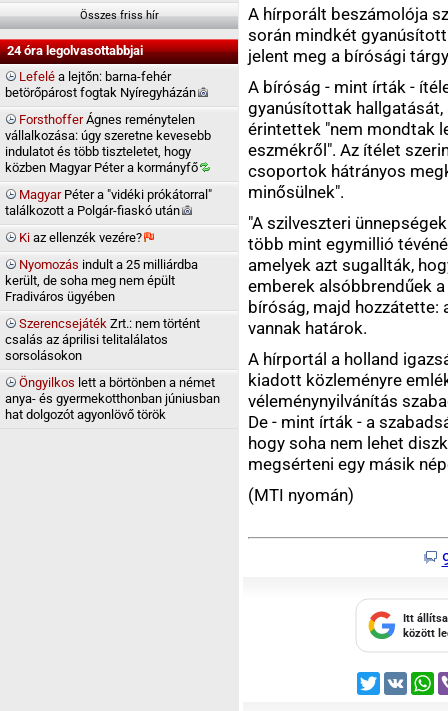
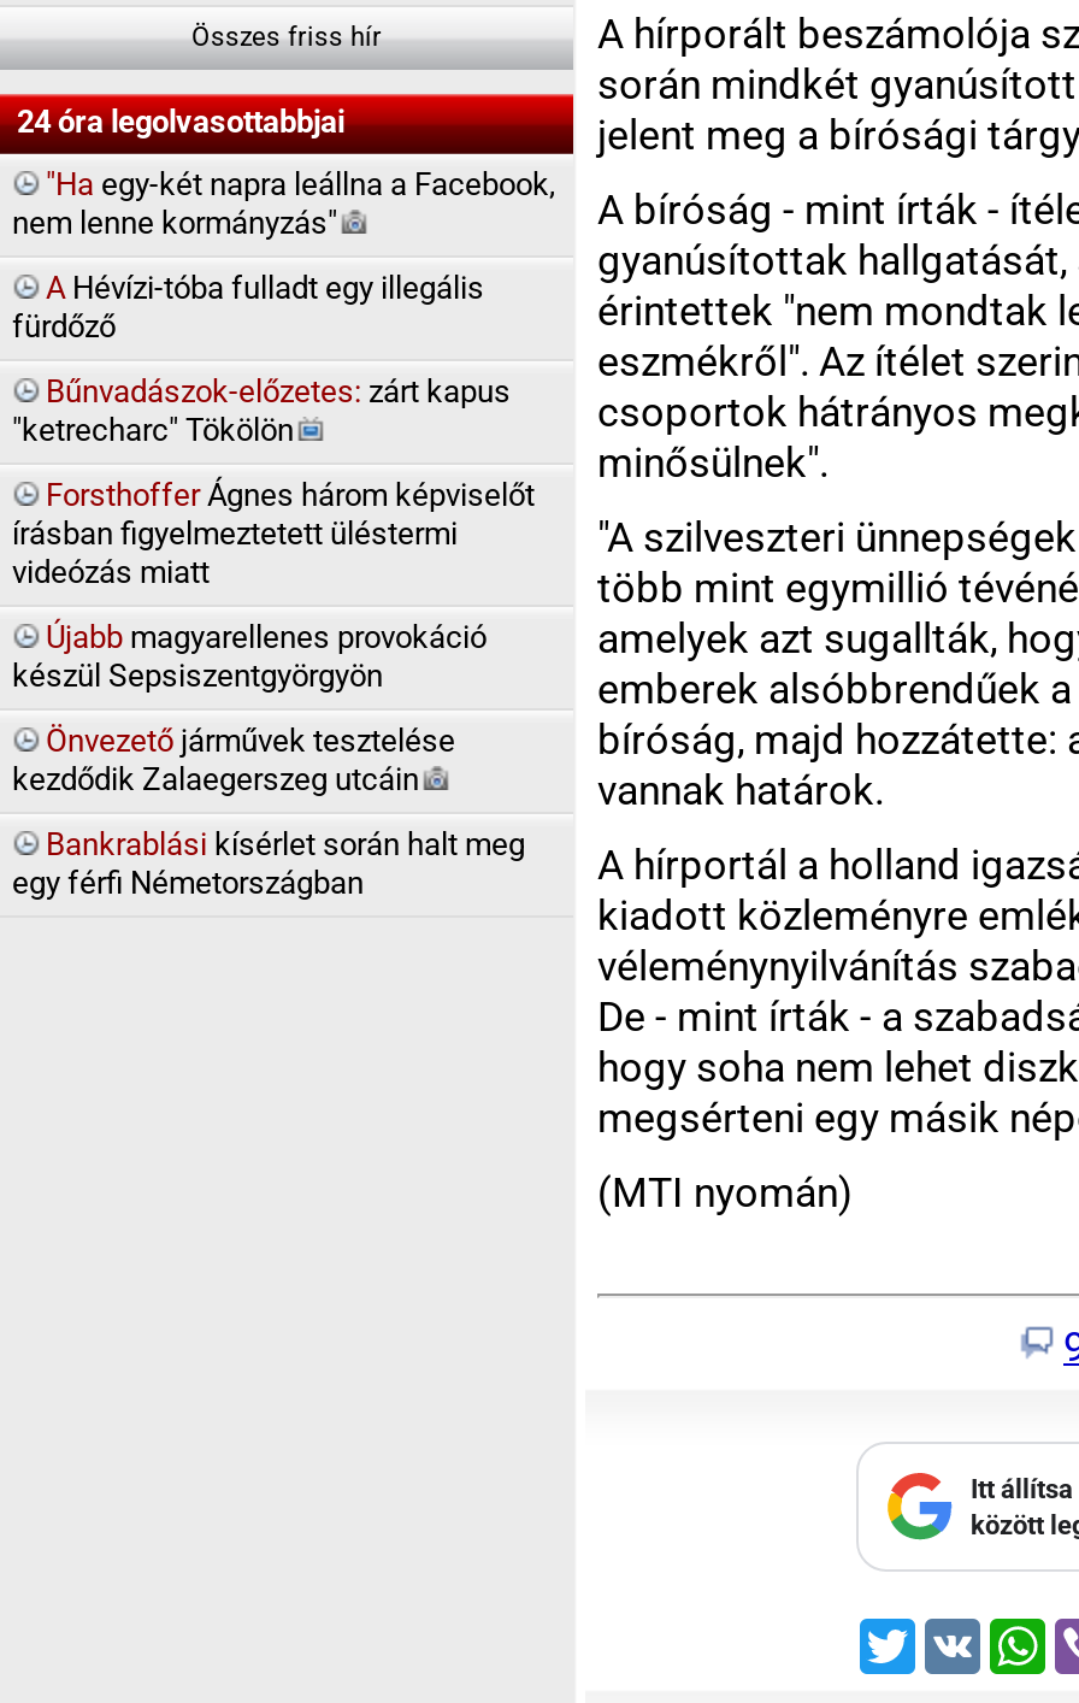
[5,69,196,100] Lefelé a lejtőn: barna-fehér | betörőpárost fogtak Nyíregyházán -> [12,166,556,241] "Ha egy-két napra leállna a Facebook, | nem lenne kormányzás"
[5,112,211,175] Forsthoffer Ágnes reménytelen | vállalkozása: úgy szeretne kevesebb | indulatot és több tiszteletet, hogy | közben Magyar Péter a kormányfő -> [12,270,484,344] A Hévízi-tóba fulladt egy illegális | fürdőző
[5,187,212,218] Magyar Péter a "vidéki prókátorral" | találkozott a Polgár-fiaskó után -> [12,373,511,448] Bűnvadászok-előzetes: zárt kapus | "ketrecharc" Tökölön
[19,230,142,245] Ki az ellenzék vezére? -> [12,477,535,590] Forsthoffer Ágnes három képviselőt | írásban figyelmeztetett üléstermi | videózás miatt
[5,257,198,304] Nyomozás indult a 25 milliárdba | került, de soha meg nem épült | Fradiváros ügyében -> [12,619,487,693] Újabb magyarellenes provokáció | készül Sepsiszentgyörgyön
[5,316,200,363] Szerencsejáték Zrt.: nem történt | csalás az áprilisi telitalálatos | sorsolásokon -> [12,722,455,797] Önvezető járművek tesztelése | kezdődik Zalaegerszeg utcáin
[5,375,220,422] Öngyilkos lett a börtönben a német | anya- és gyermekotthonban júniusban | hat dolgozót agyonlövő török -> [12,826,525,901] Bankrablási kísérlet során halt meg | egy férfi Németországban

